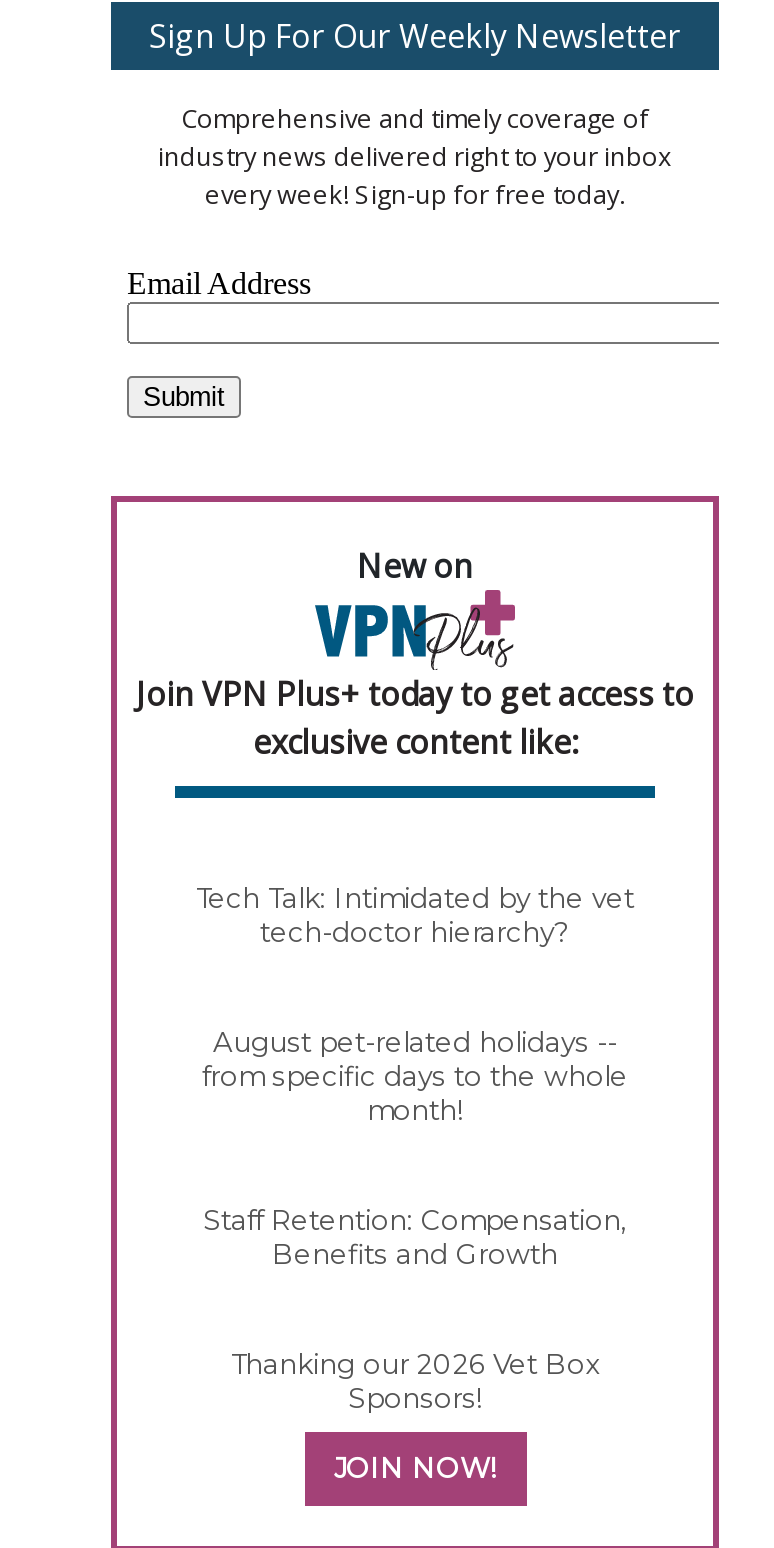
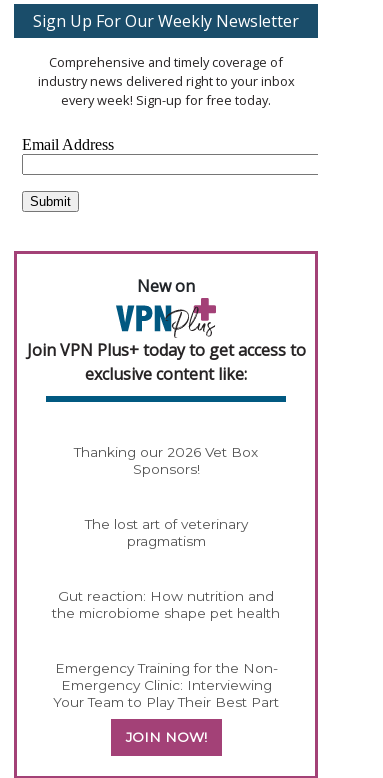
[196,881,634,1269] Tech Talk: Intimidated by the vet | tech-doctor hierarchy? | August pet-related holidays -- | from specific days to the whole | month! | Staff Retention: Compensation, | Benefits and Growth -> none
moved [231,1347,599,1413] -> [74,444,258,477]: Thanking our 2026 Vet Box | Sponsors!
none -> [52,516,280,710] The lost art of veterinary | pragmatism | Gut reaction: How nutrition and | the microbiome shape pet health | Emergency Training for the Non- | Emergency Clinic: Interviewing | Your Team to Play Their Best Part

